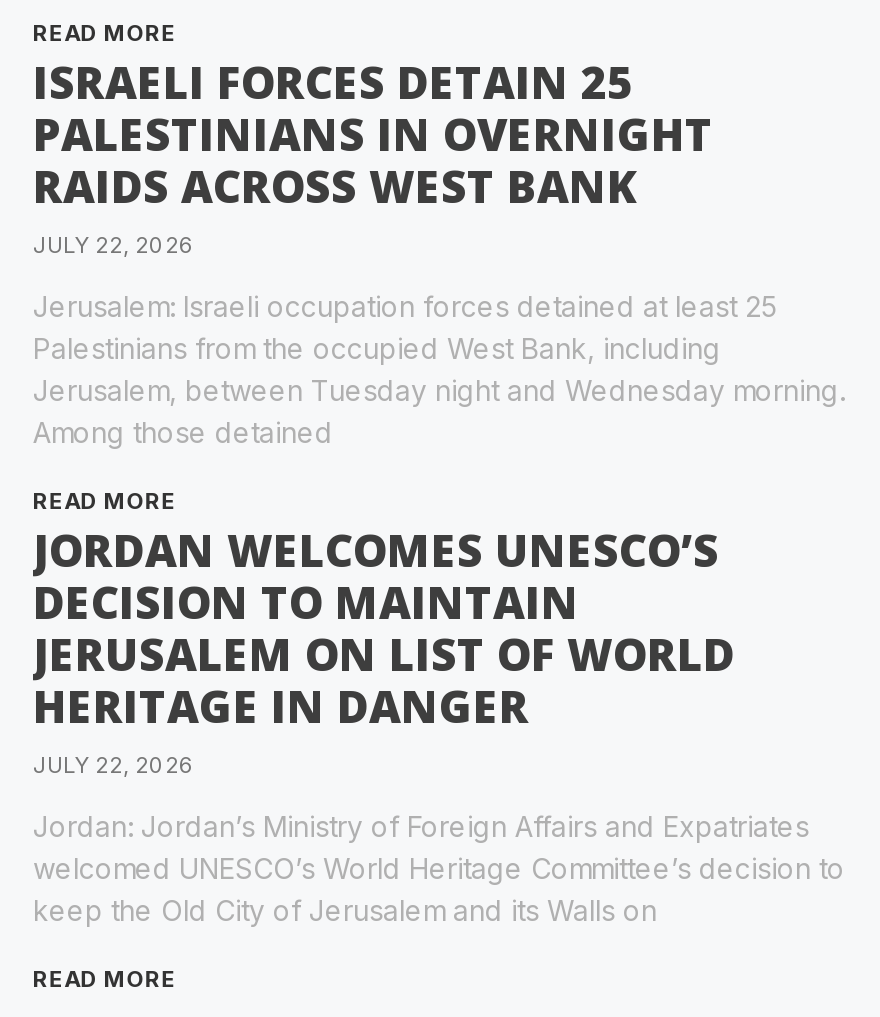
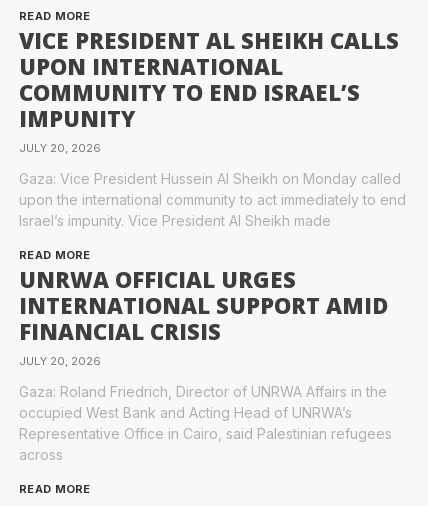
[33,52,713,260] ISRAELI FORCES DETAIN 25 | PALESTINIANS IN OVERNIGHT | RAIDS ACROSS WEST BANK | JULY 22, 2026 -> [19,25,399,155] VICE PRESIDENT AL SHEIKH CALLS | UPON INTERNATIONAL | COMMUNITY TO END ISRAEL’S | IMPUNITY | JULY 20, 2026
[33,290,845,450] Jerusalem: Israeli occupation forces detained at least 25 | Palestinians from the occupied West Bank, including | Jerusalem, between Tuesday night and Wednesday morning. | Among those detained -> [19,170,406,229] Gaza: Vice President Hussein Al Sheikh on Monday called | upon the international community to act immediately to end | Israel’s impunity. Vice President Al Sheikh made
[33,520,735,780] JORDAN WELCOMES UNESCO’S | DECISION TO MAINTAIN | JERUSALEM ON LIST OF WORLD | HERITAGE IN DANGER | JULY 22, 2026 -> [19,264,388,368] UNRWA OFFICIAL URGES | INTERNATIONAL SUPPORT AMID | FINANCIAL CRISIS | JULY 20, 2026
[33,810,845,928] Jordan: Jordan’s Ministry of Foreign Affairs and Expatriates | welcomed UNESCO’s World Heritage Committee’s decision to | keep the Old City of Jerusalem and its Walls on -> [19,383,392,463] Gaza: Roland Friedrich, Director of UNRWA Affairs in the | occupied West Bank and Acting Head of UNRWA’s | Representative Office in Cairo, said Palestinian refugees | across

